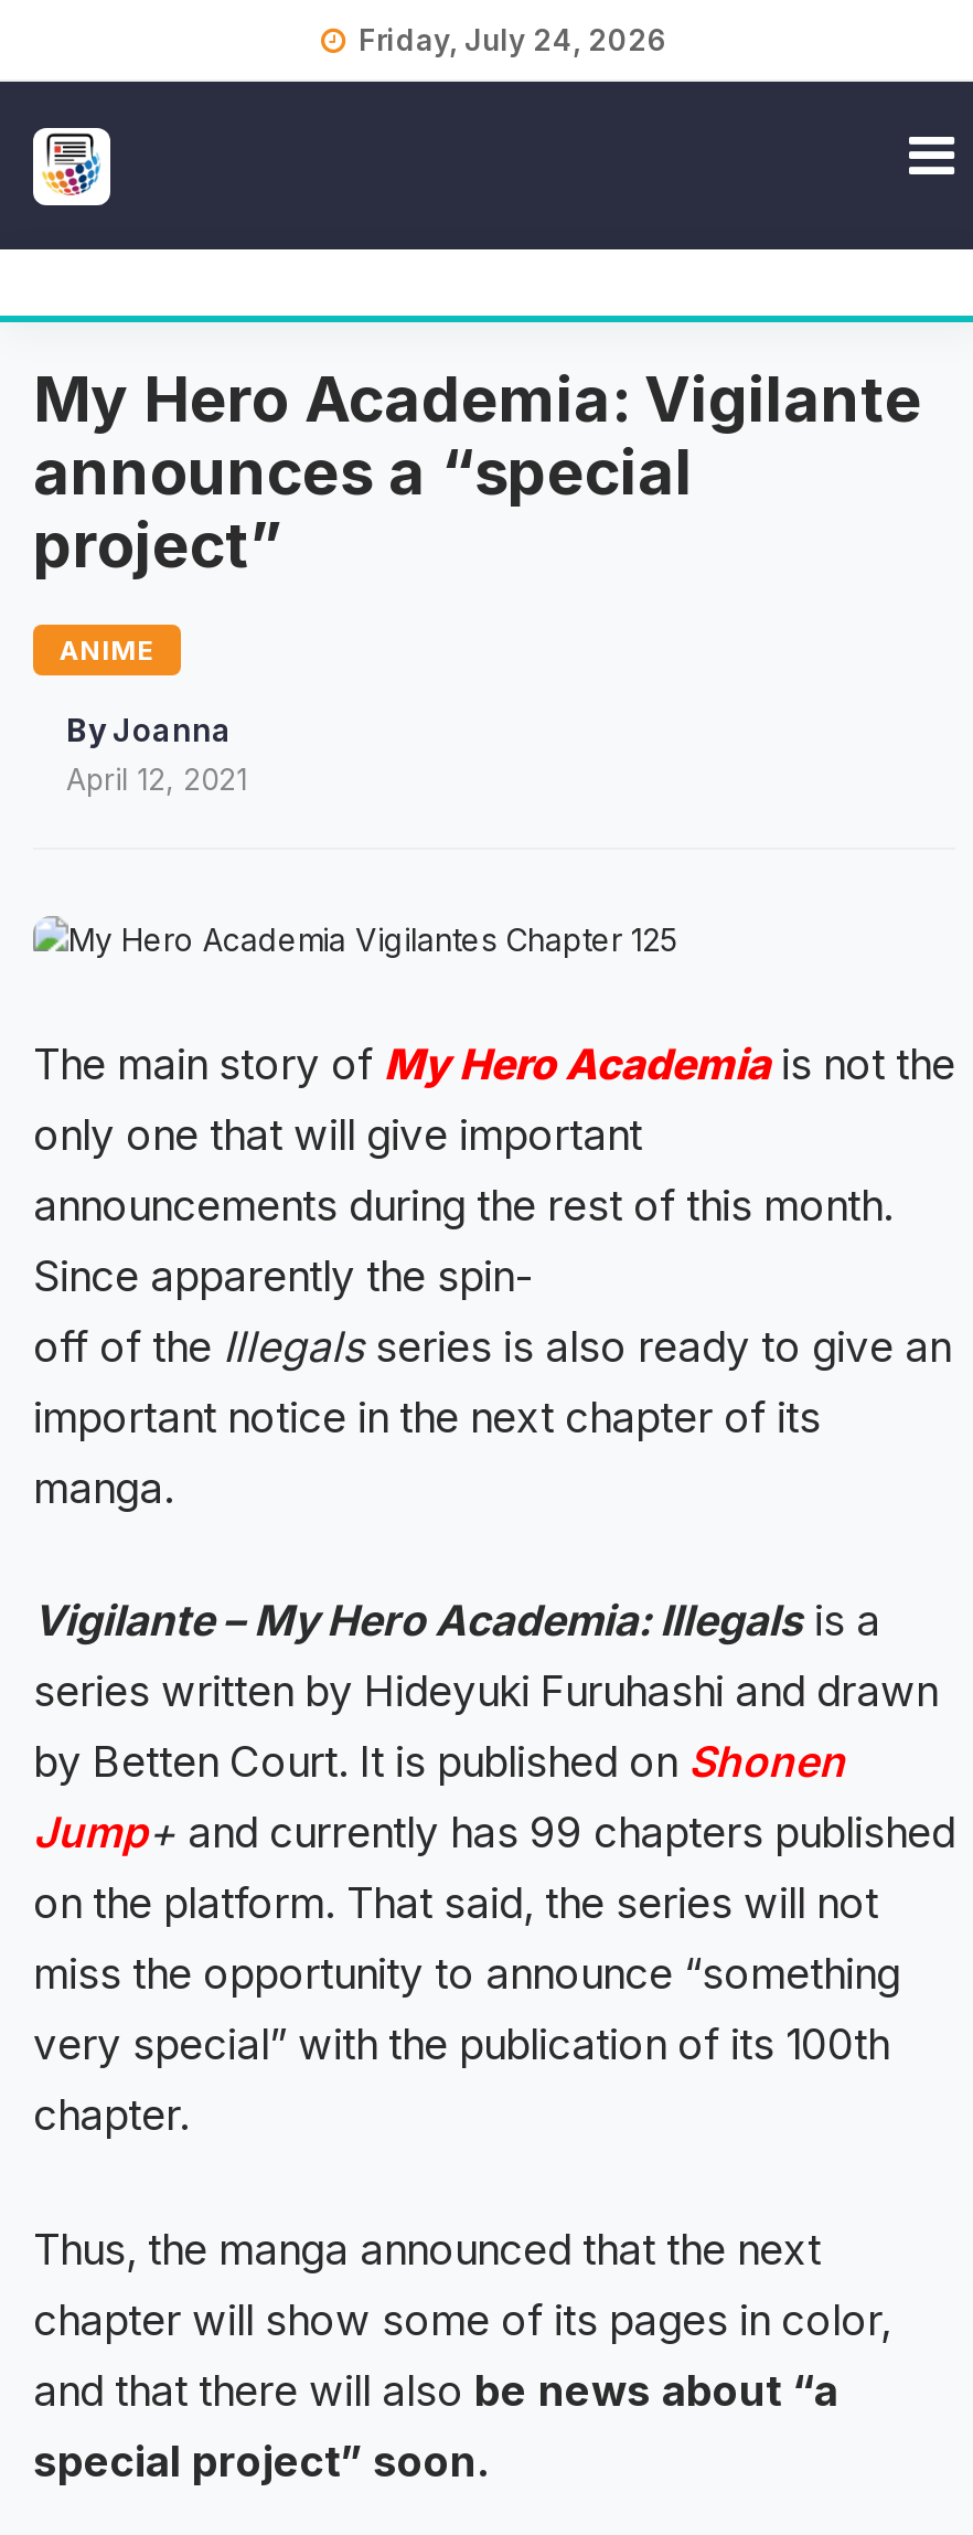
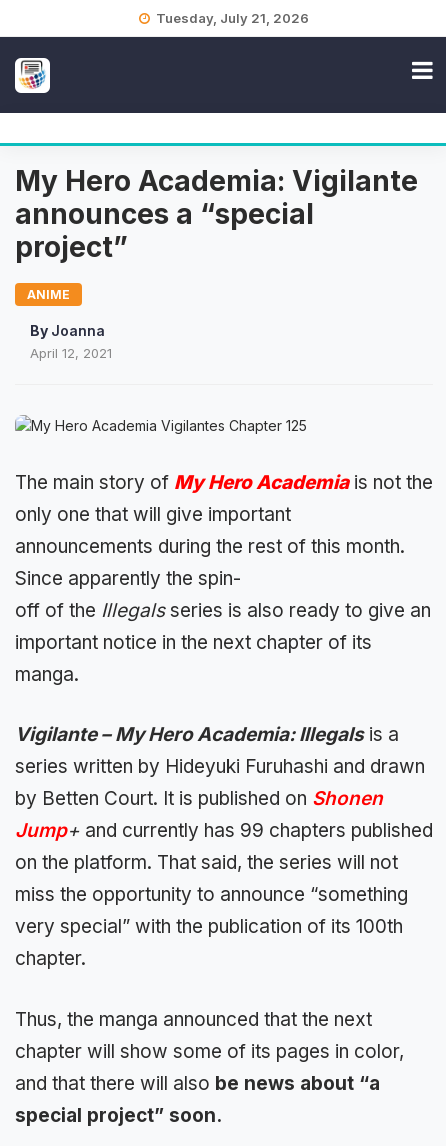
[359,22,667,57] Friday, July 24, 2026 -> [156,10,309,26] Tuesday, July 21, 2026

